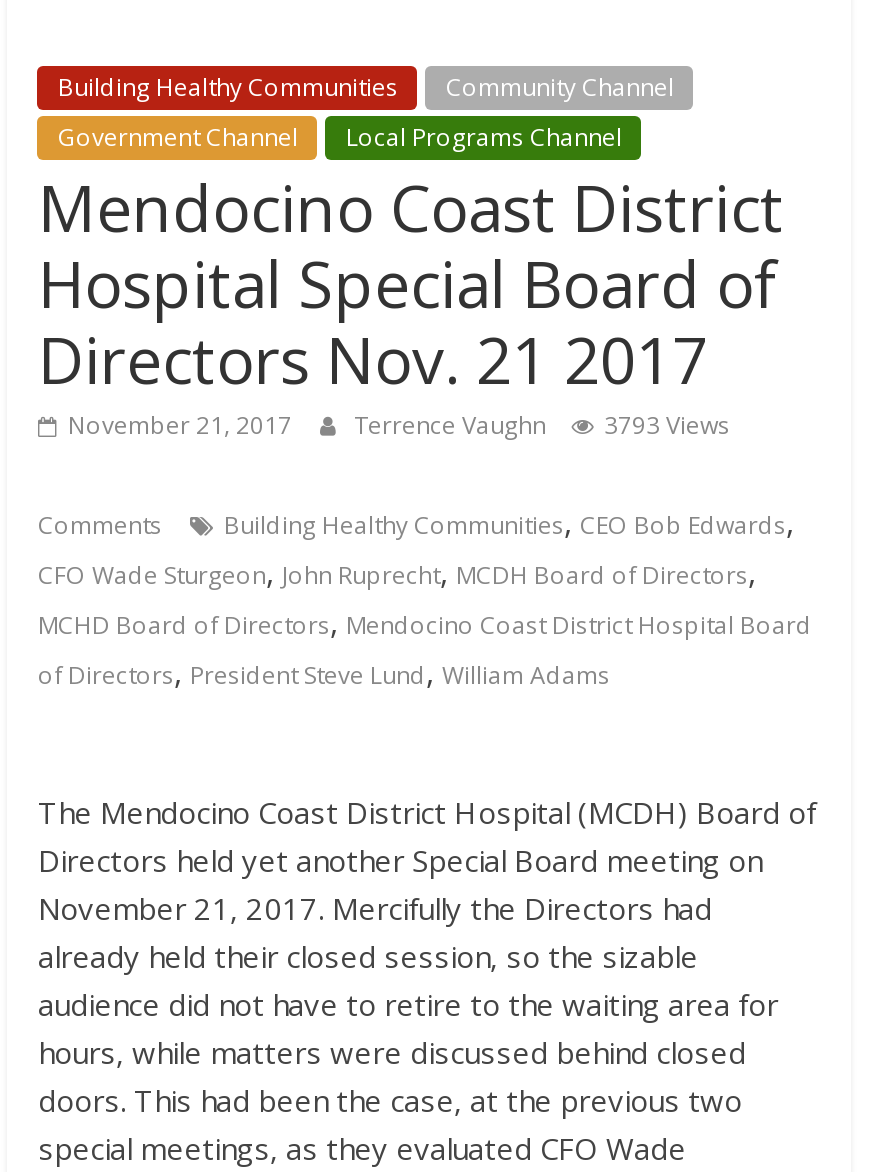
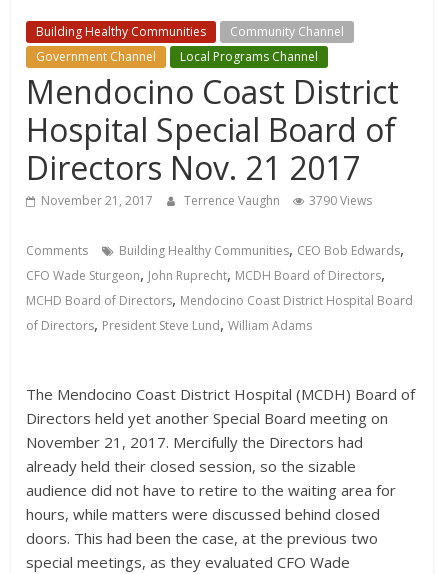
[68,407,730,441] November 21, 2017 Terrence Vaughn 3793 Views -> [41,192,372,209] November 21, 2017 Terrence Vaughn 3790 Views

